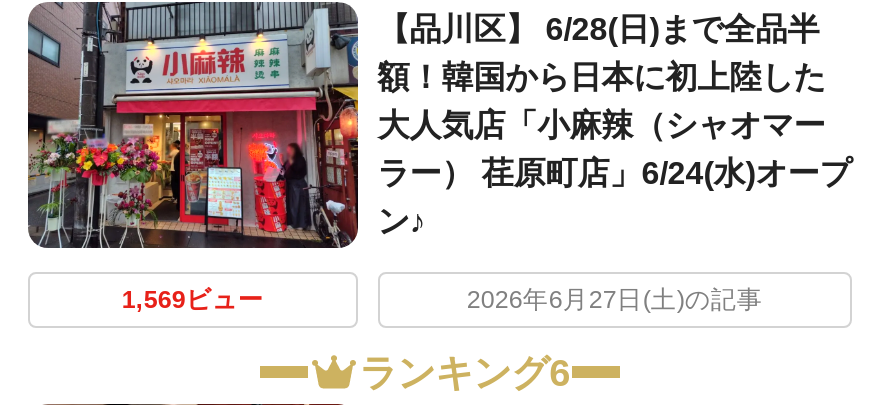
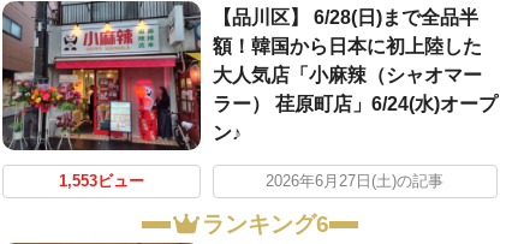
[122,287,264,315] 1,569ビュー -> [59,173,144,189] 1,553ビュー

